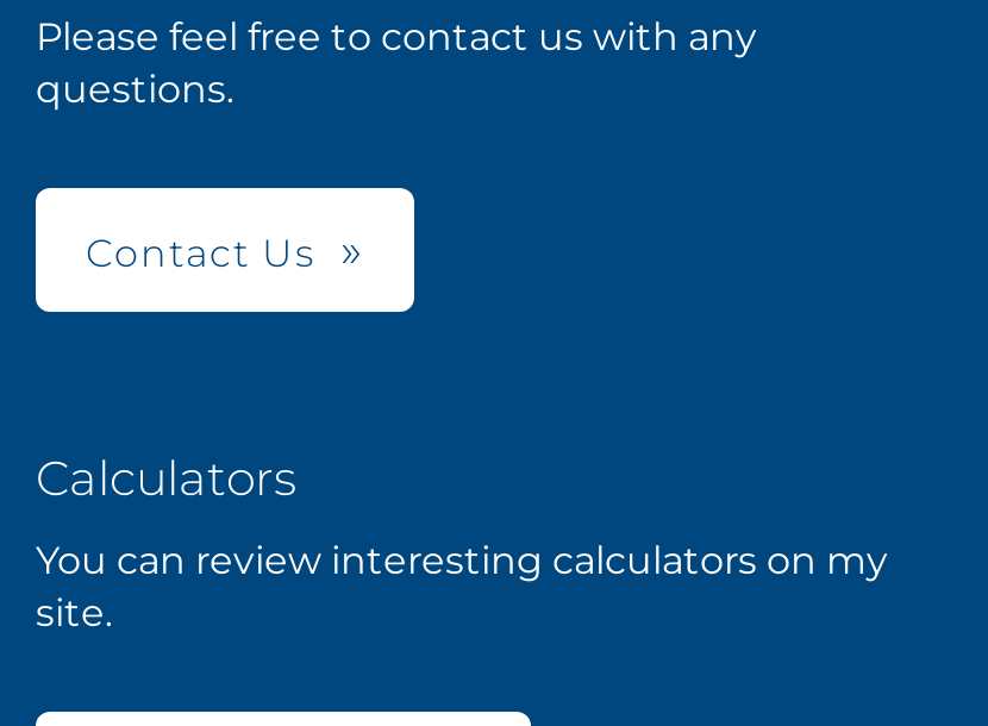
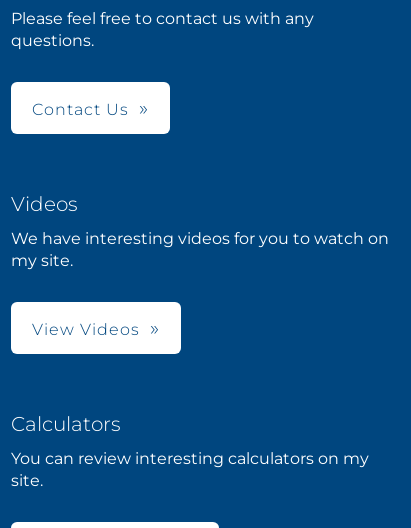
none -> [11,192,389,270] Videos | We have interesting videos for you to watch on | my site.
none -> [32,320,140,339] View Videos

